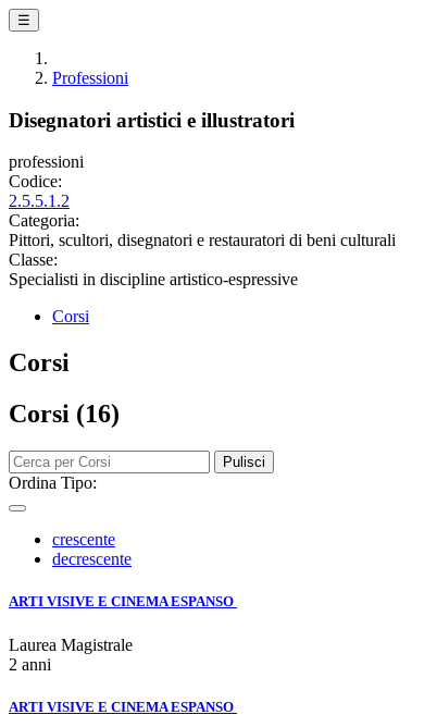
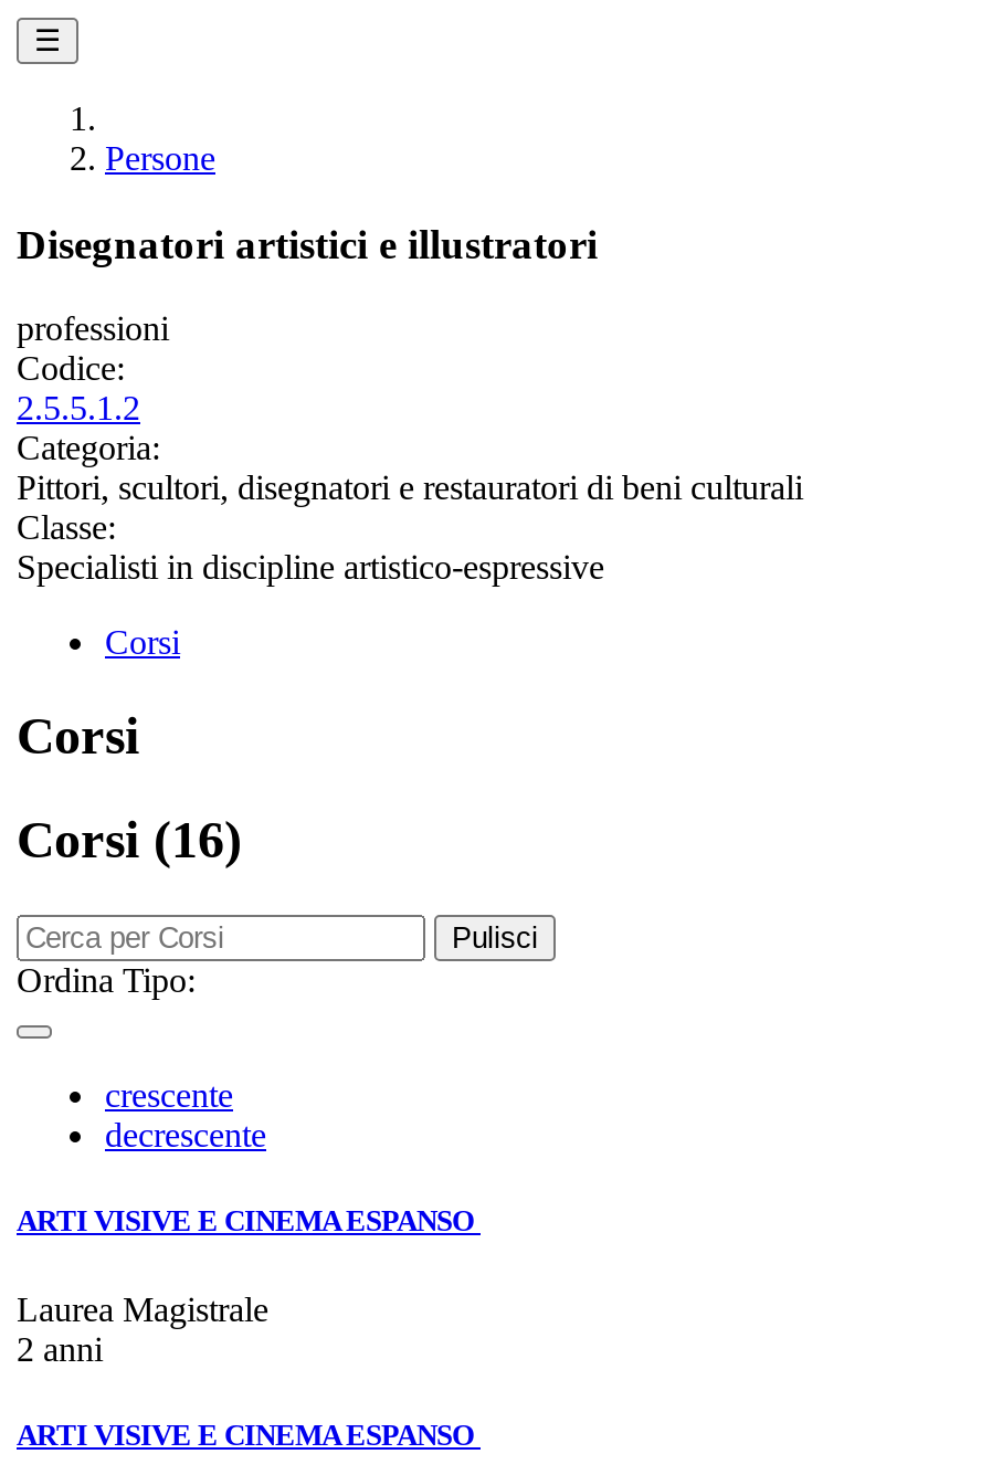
[52,69,128,87] Professioni -> [105,139,215,177] Persone

